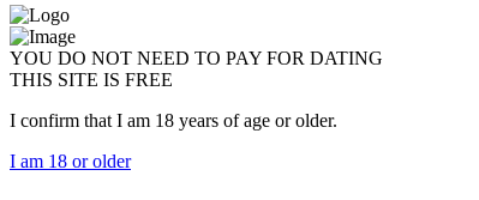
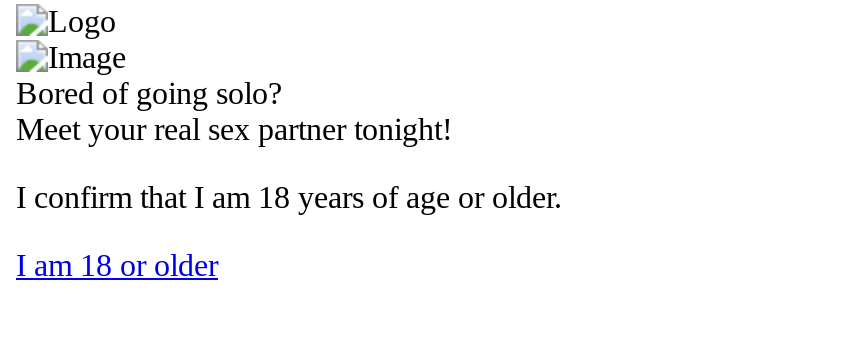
[10,48,383,90] YOU DO NOT NEED TO PAY FOR DATING | THIS SITE IS FREE -> [16,76,452,146] Bored of going solo? | Meet your real sex partner tonight!

